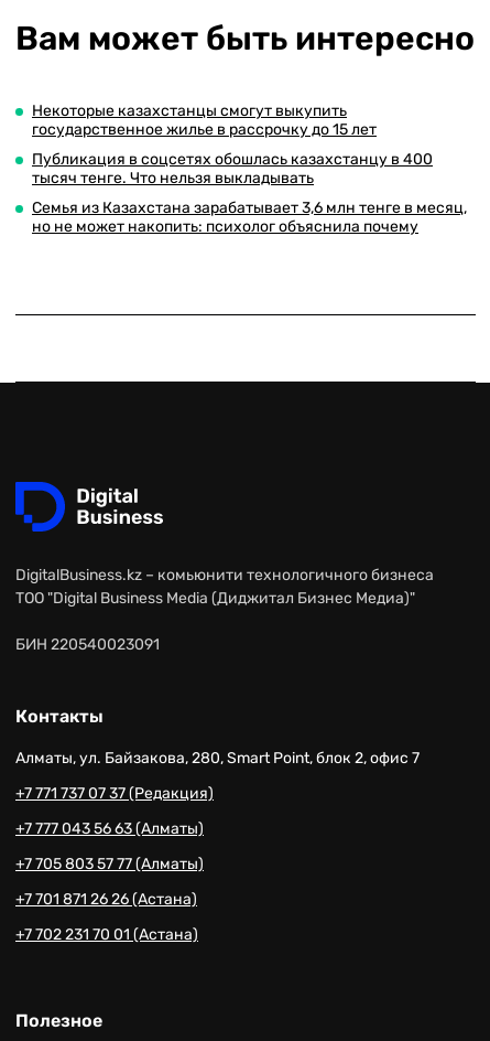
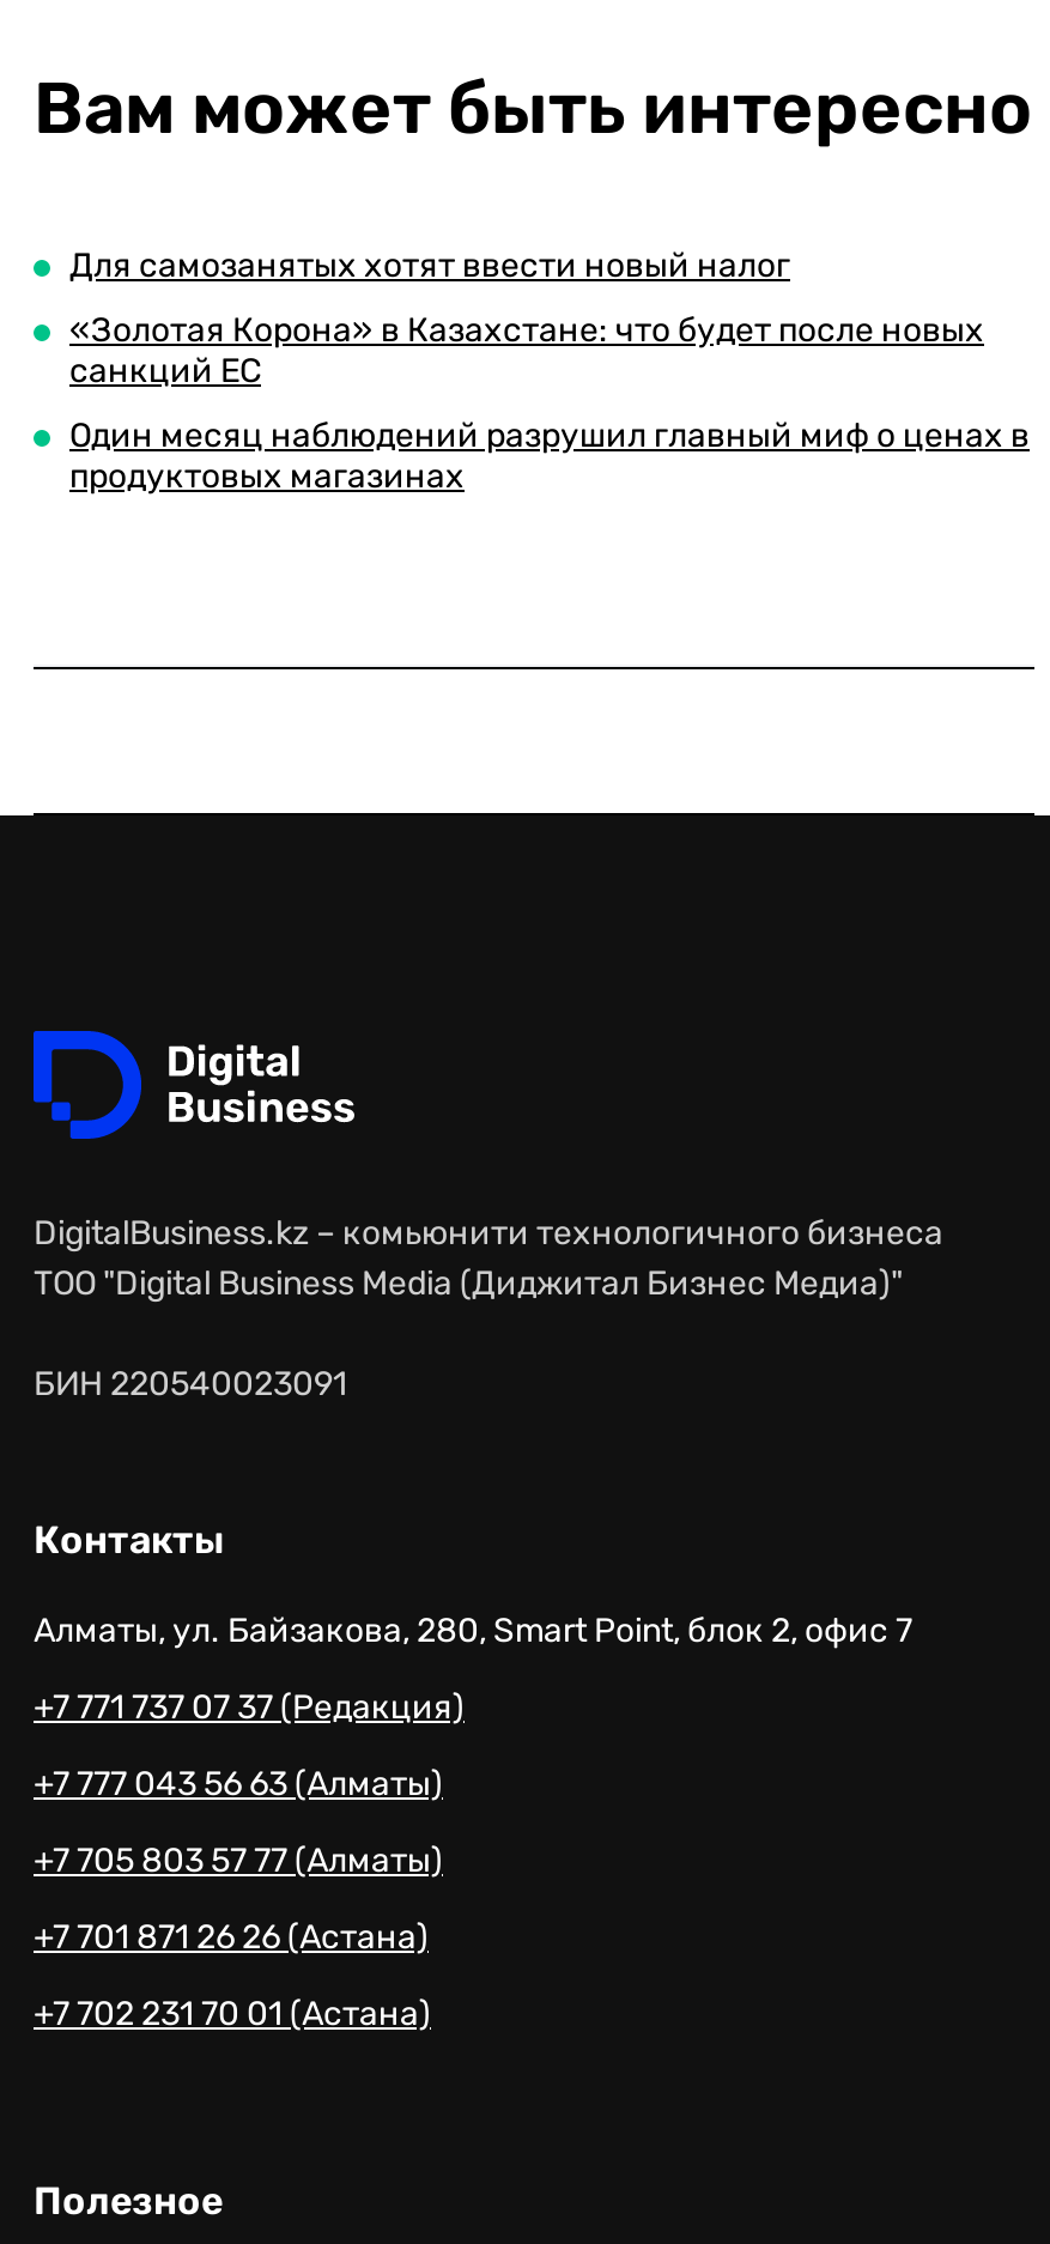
[32,101,377,139] Некоторые казахстанцы смогут выкупить | государственное жилье в рассрочку до 15 лет -> [69,246,790,286] Для самозанятых хотят ввести новый налог
[32,150,433,187] Публикация в соцсетях обошлась казахстанцу в 400 | тысяч тенге. Что нельзя выкладывать -> [69,310,984,392] «Золотая Корона» в Казахстане: что будет после новых | санкций ЕС
[32,198,467,236] Семья из Казахстана зарабатывает 3,6 млн тенге в месяц, | но не может накопить: психолог объяснила почему -> [69,416,1030,497] Один месяц наблюдений разрушил главный миф о ценах в | продуктовых магазинах

